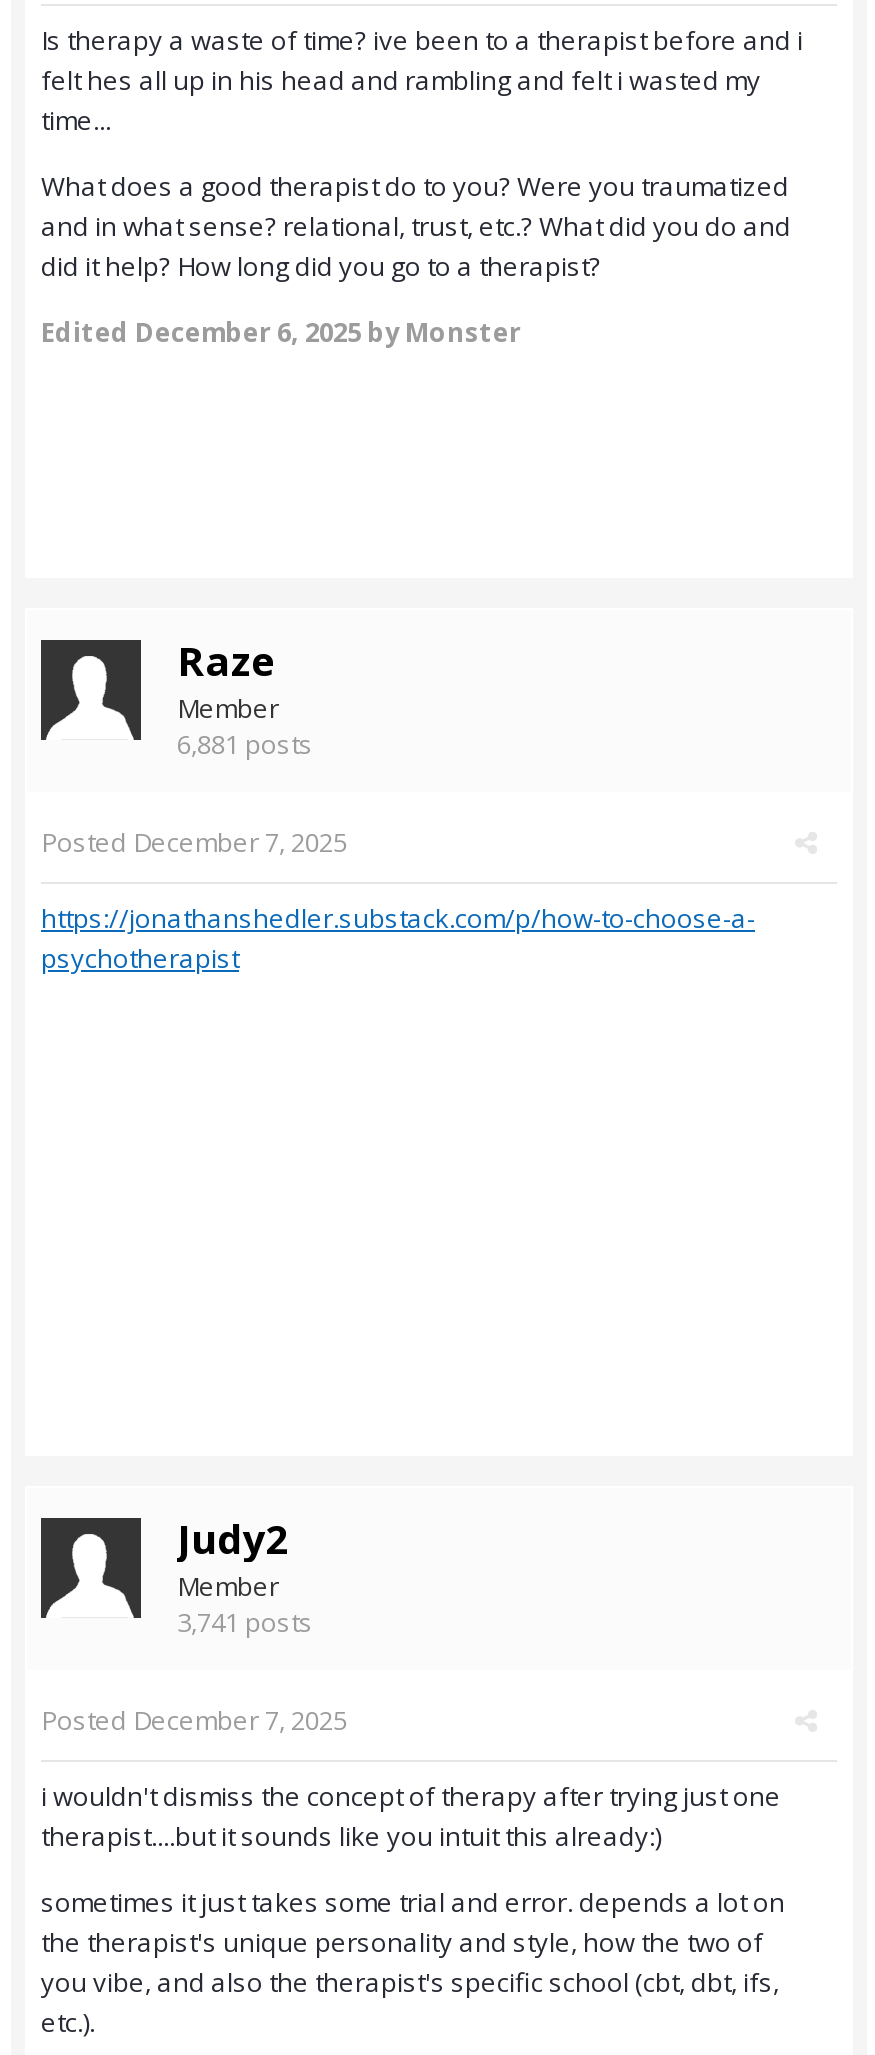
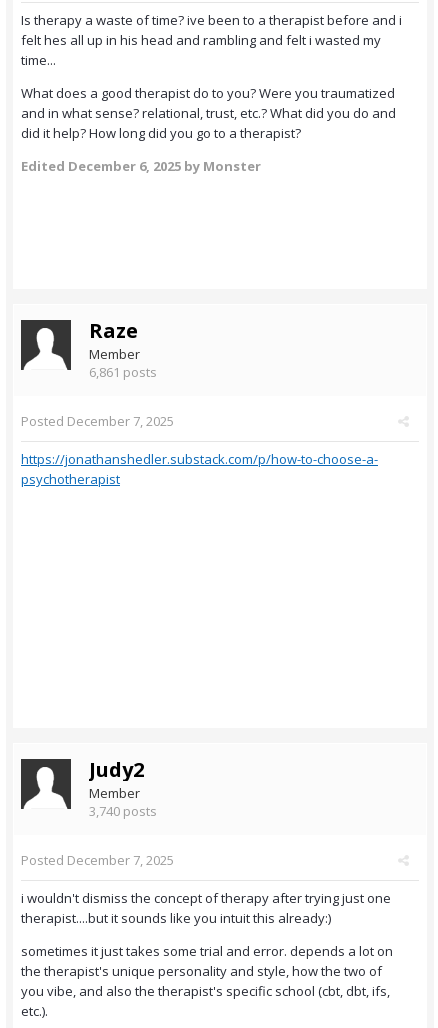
[177,726,313,762] 6,881 posts -> [89,363,157,381] 6,861 posts
[177,1604,313,1640] 3,741 posts -> [89,802,157,820] 3,740 posts

